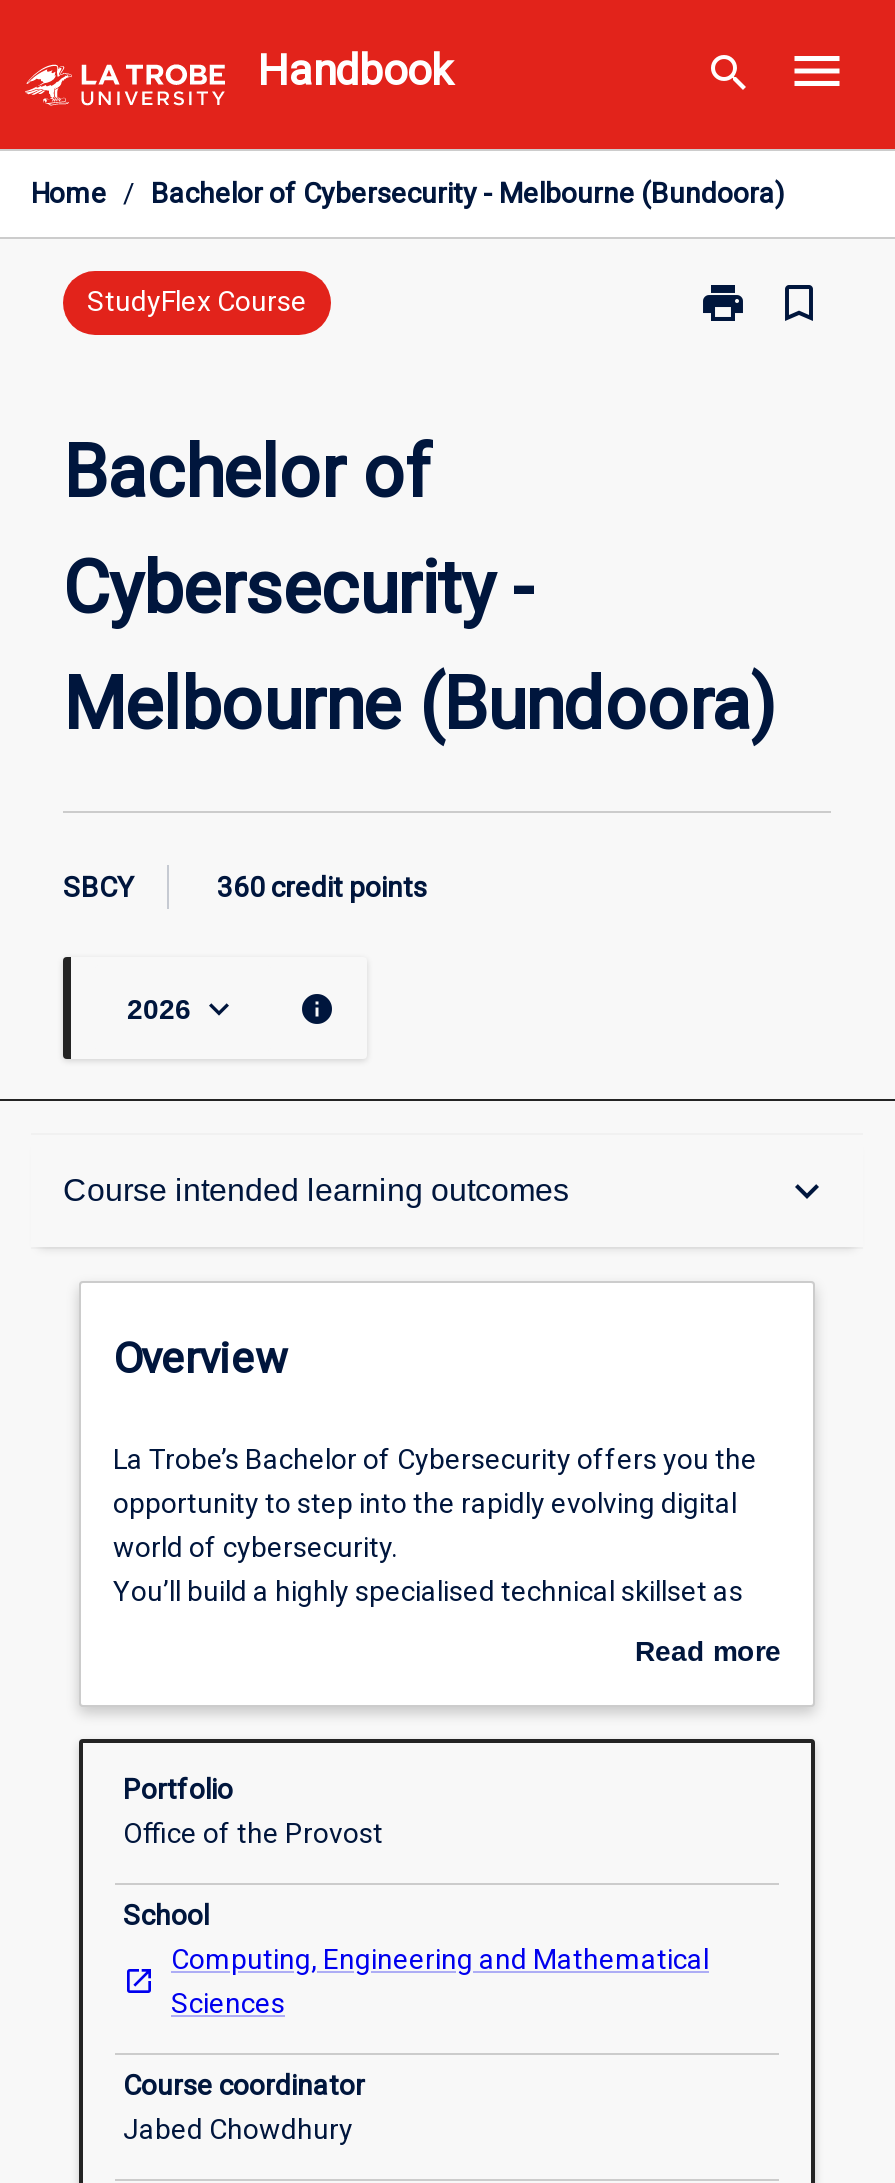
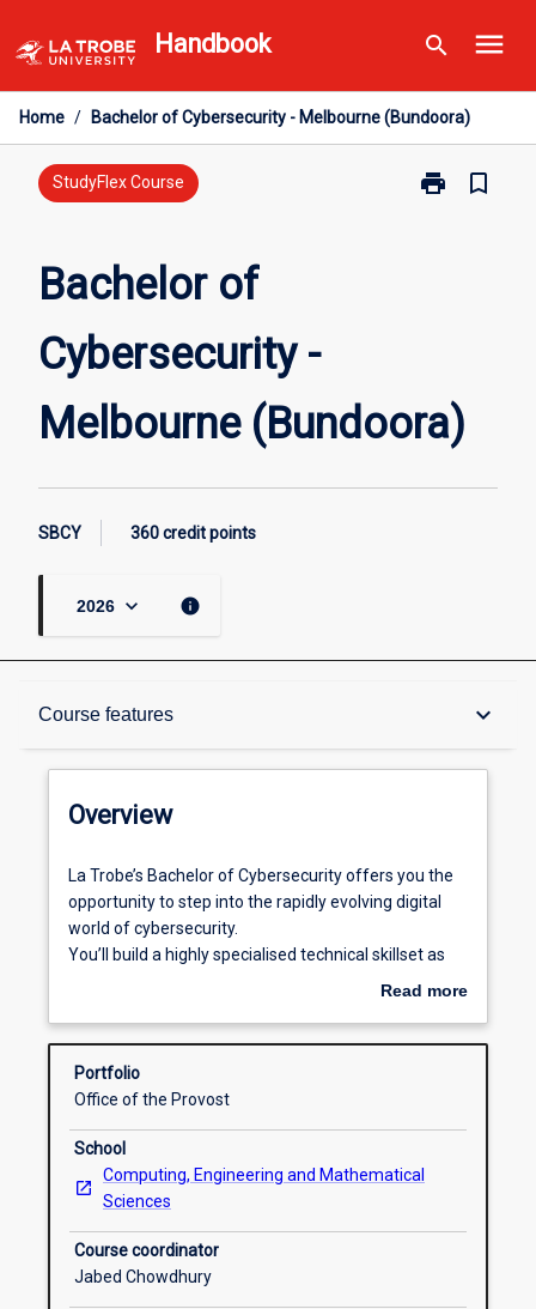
[63,1173,569,1207] Course intended learning outcomes -> [38,704,173,724] Course features

